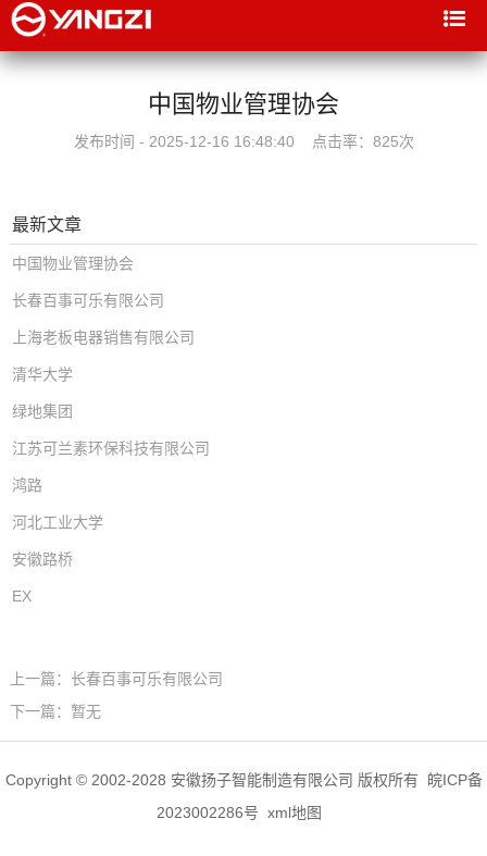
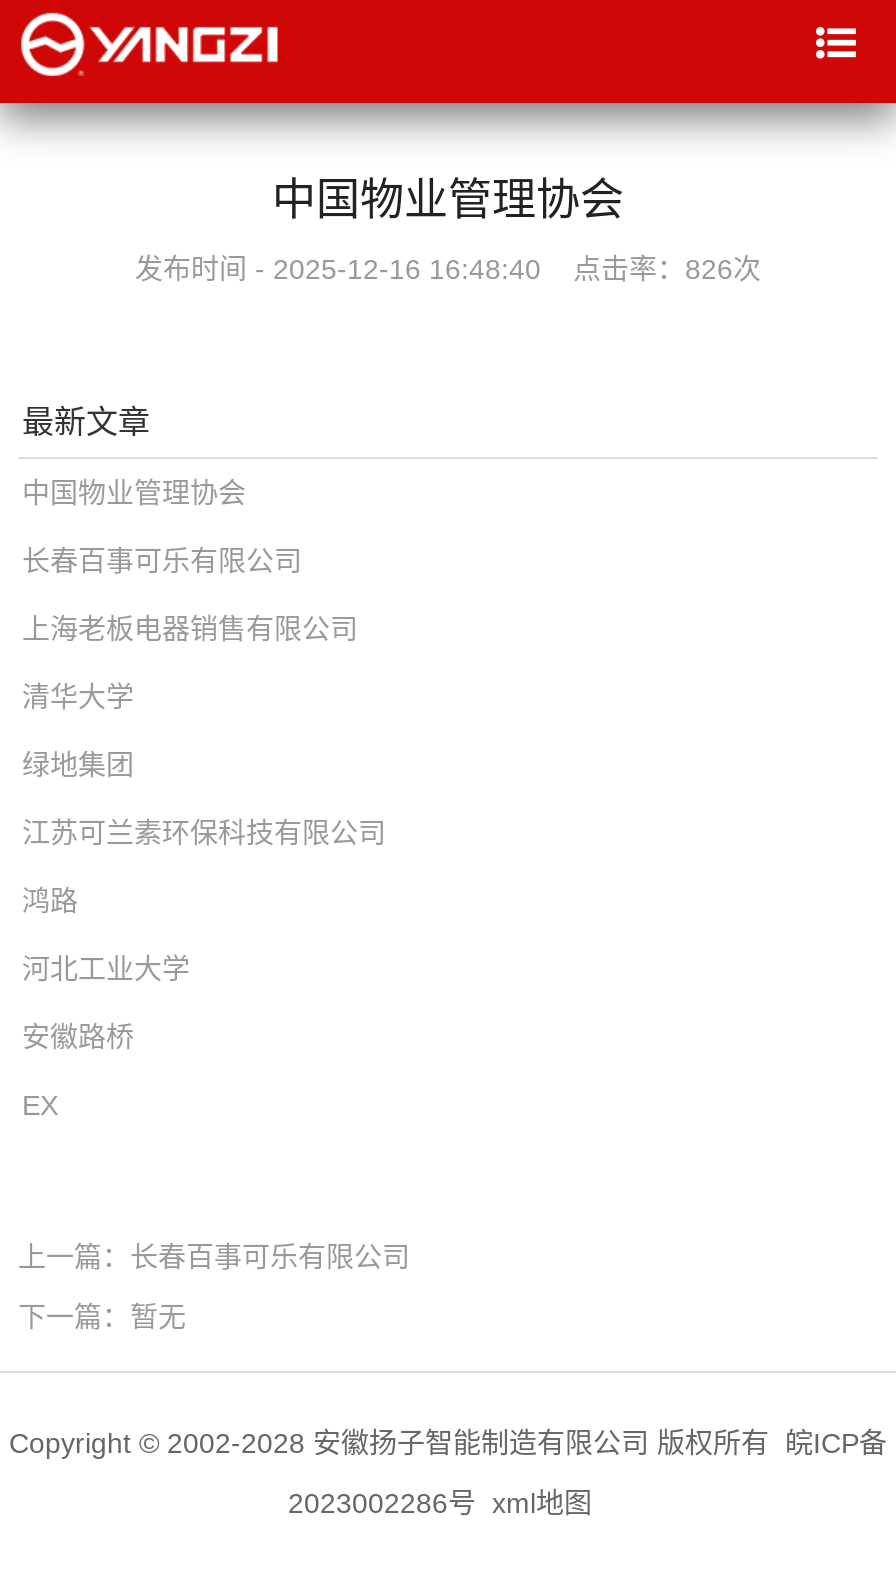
[73,133,414,150] 发布时间 - 2025-12-16 16:48:40 点击率：825次 -> [135,253,761,285] 发布时间 - 2025-12-16 16:48:40 点击率：826次

